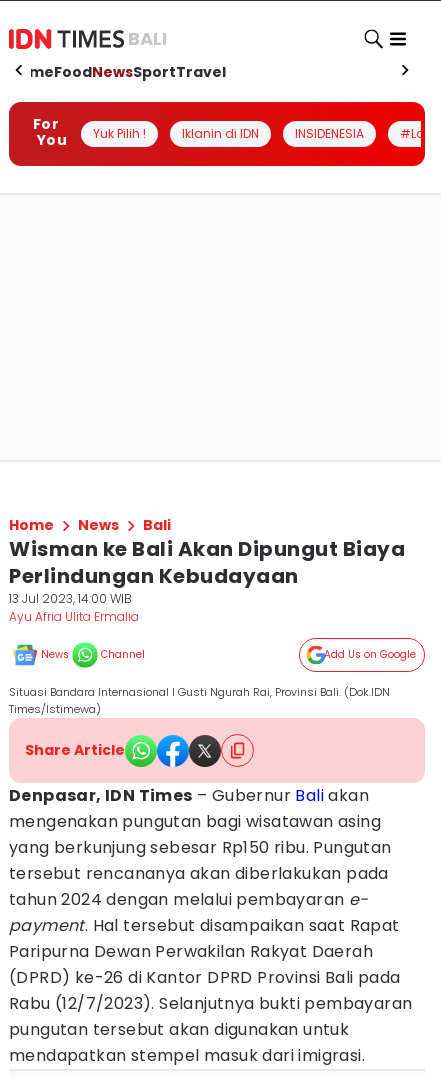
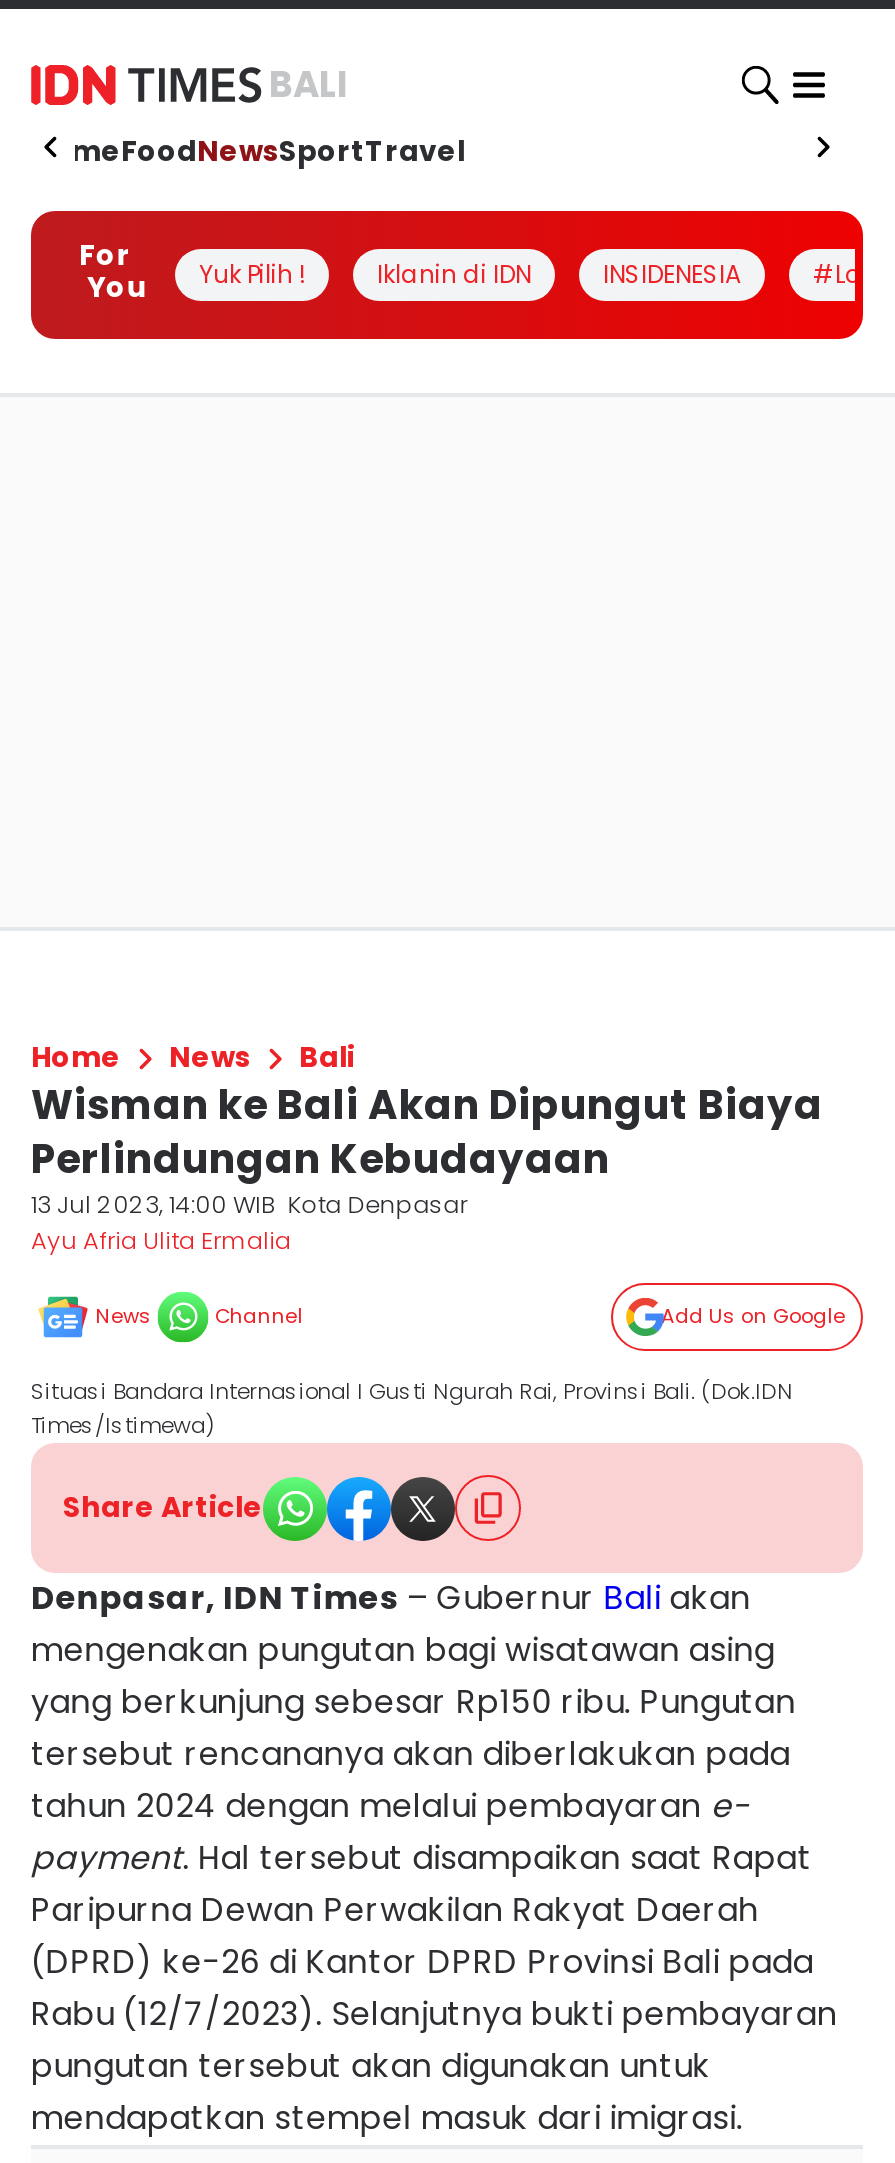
[9,590,132,607] 13 Jul 2023, 14:00 WIB -> [31,1187,467,1221] 13 Jul 2023, 14:00 WIB Kota Denpasar

